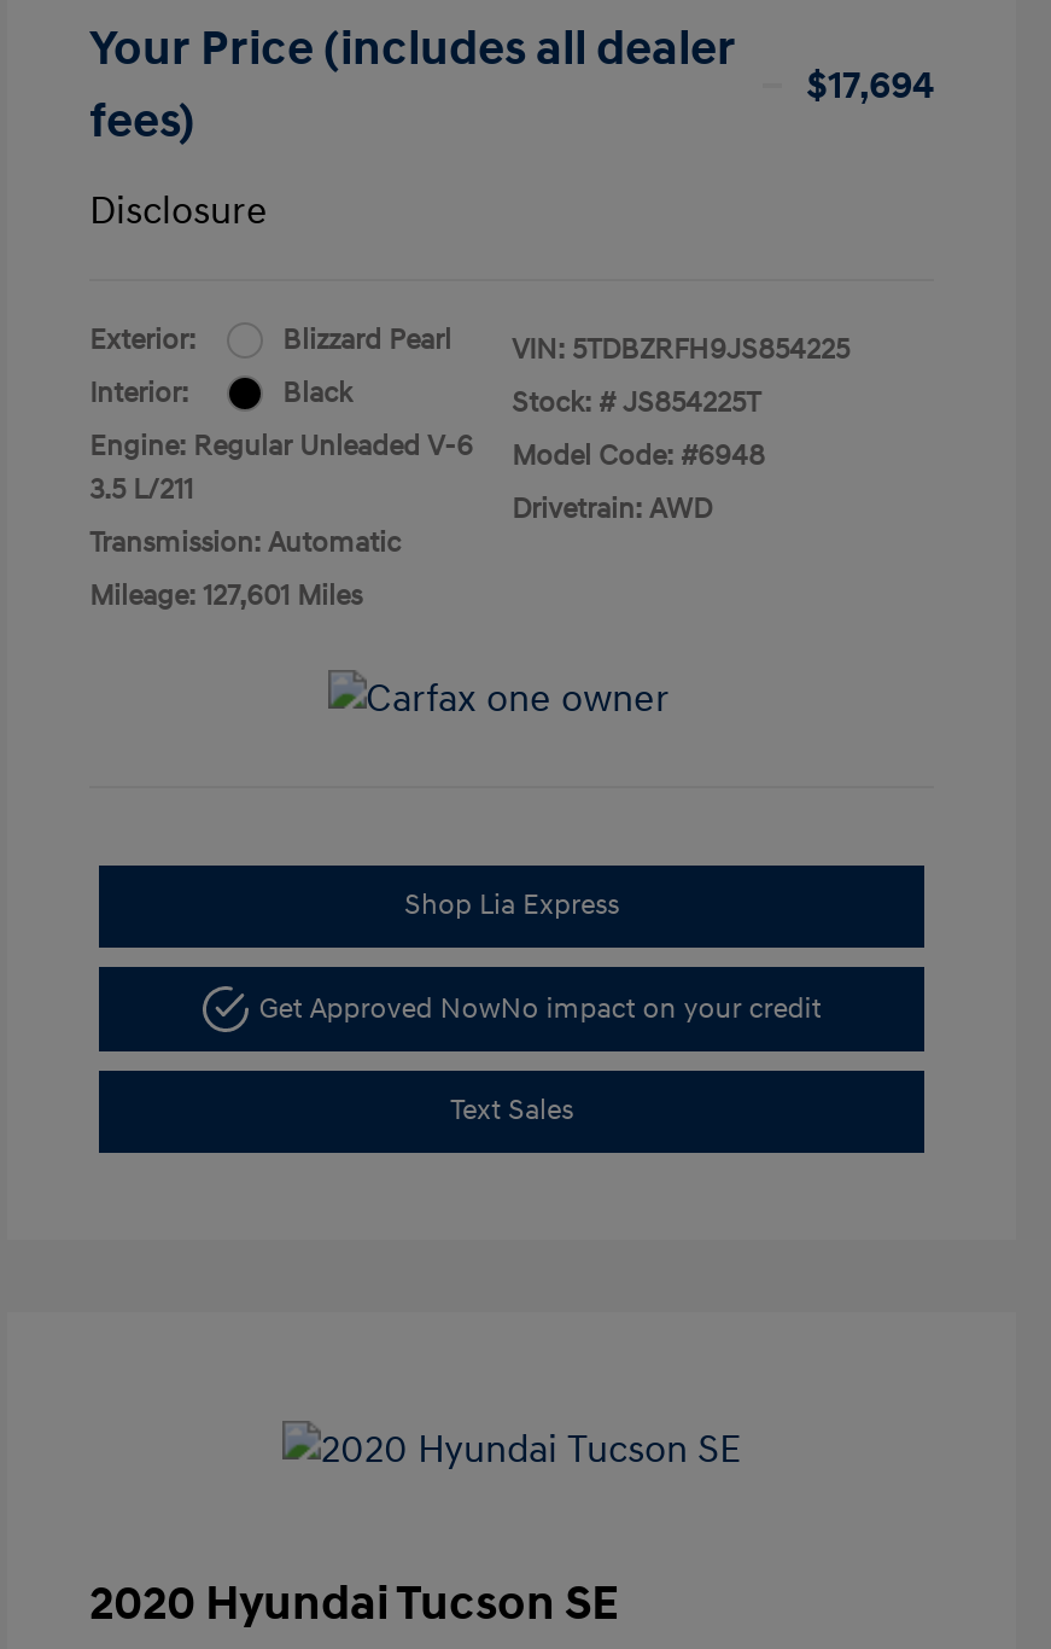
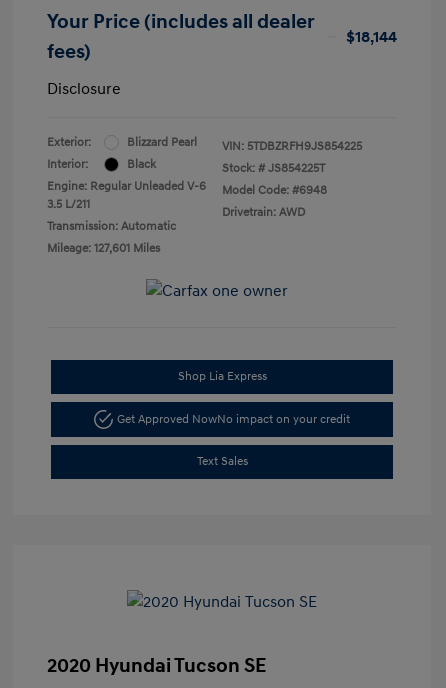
[806,61,934,110] $17,694 -> [346,27,397,47] $18,144

